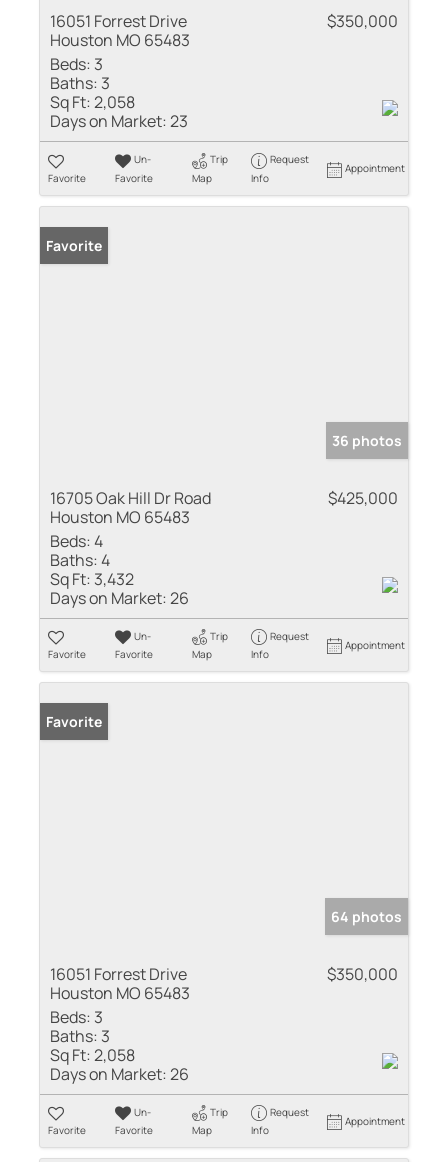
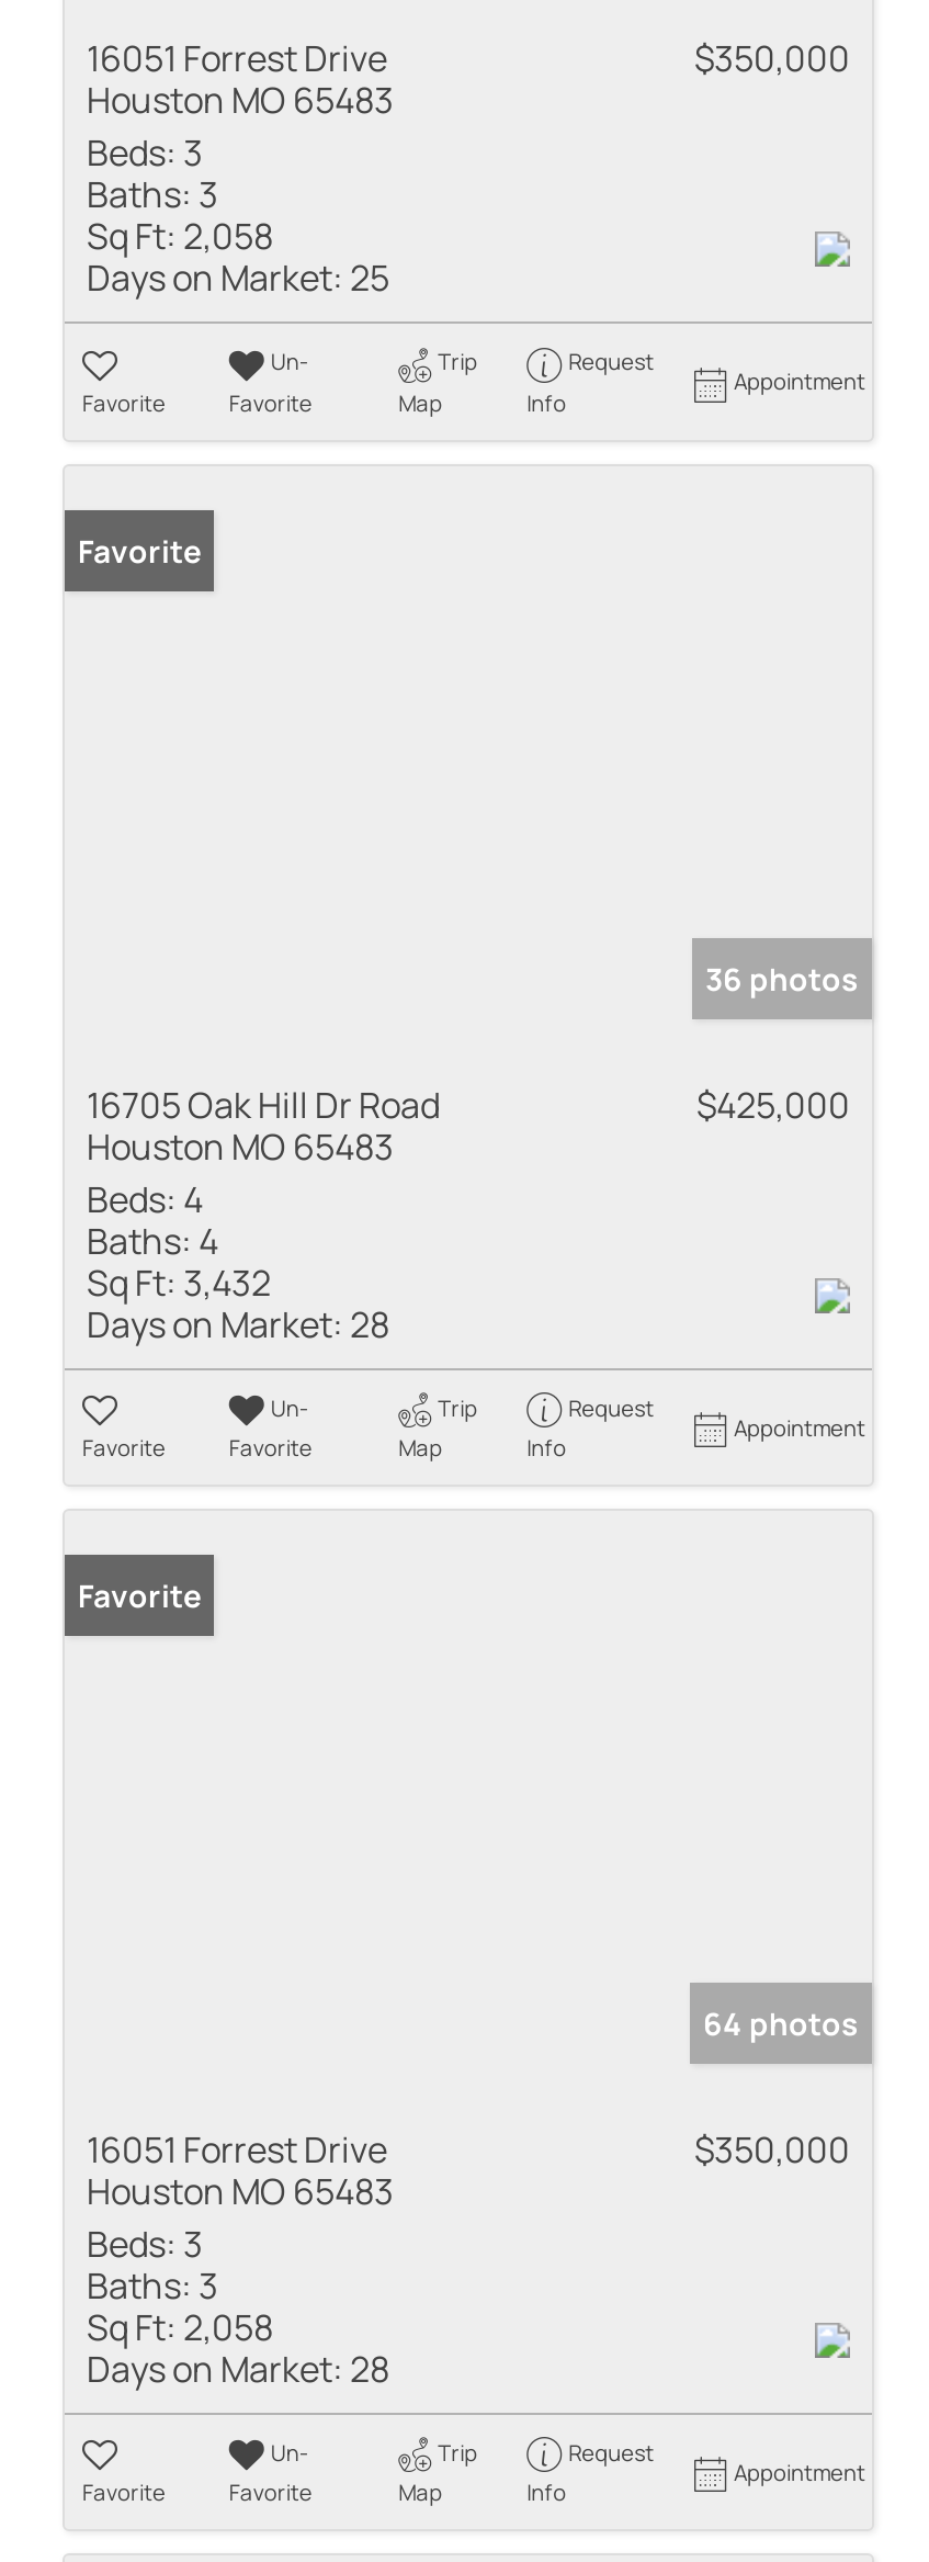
[50,110,188,132] Days on Market: 23 -> [87,254,389,302] Days on Market: 25
[50,587,189,609] Days on Market: 26 -> [87,1299,389,1348] Days on Market: 28
[50,1063,189,1085] Days on Market: 26 -> [87,2345,389,2393] Days on Market: 28

